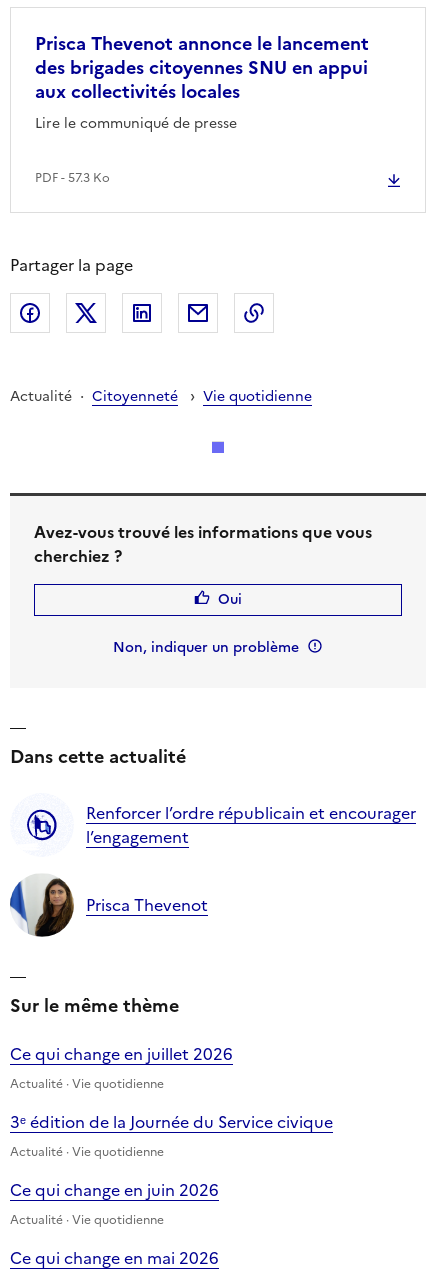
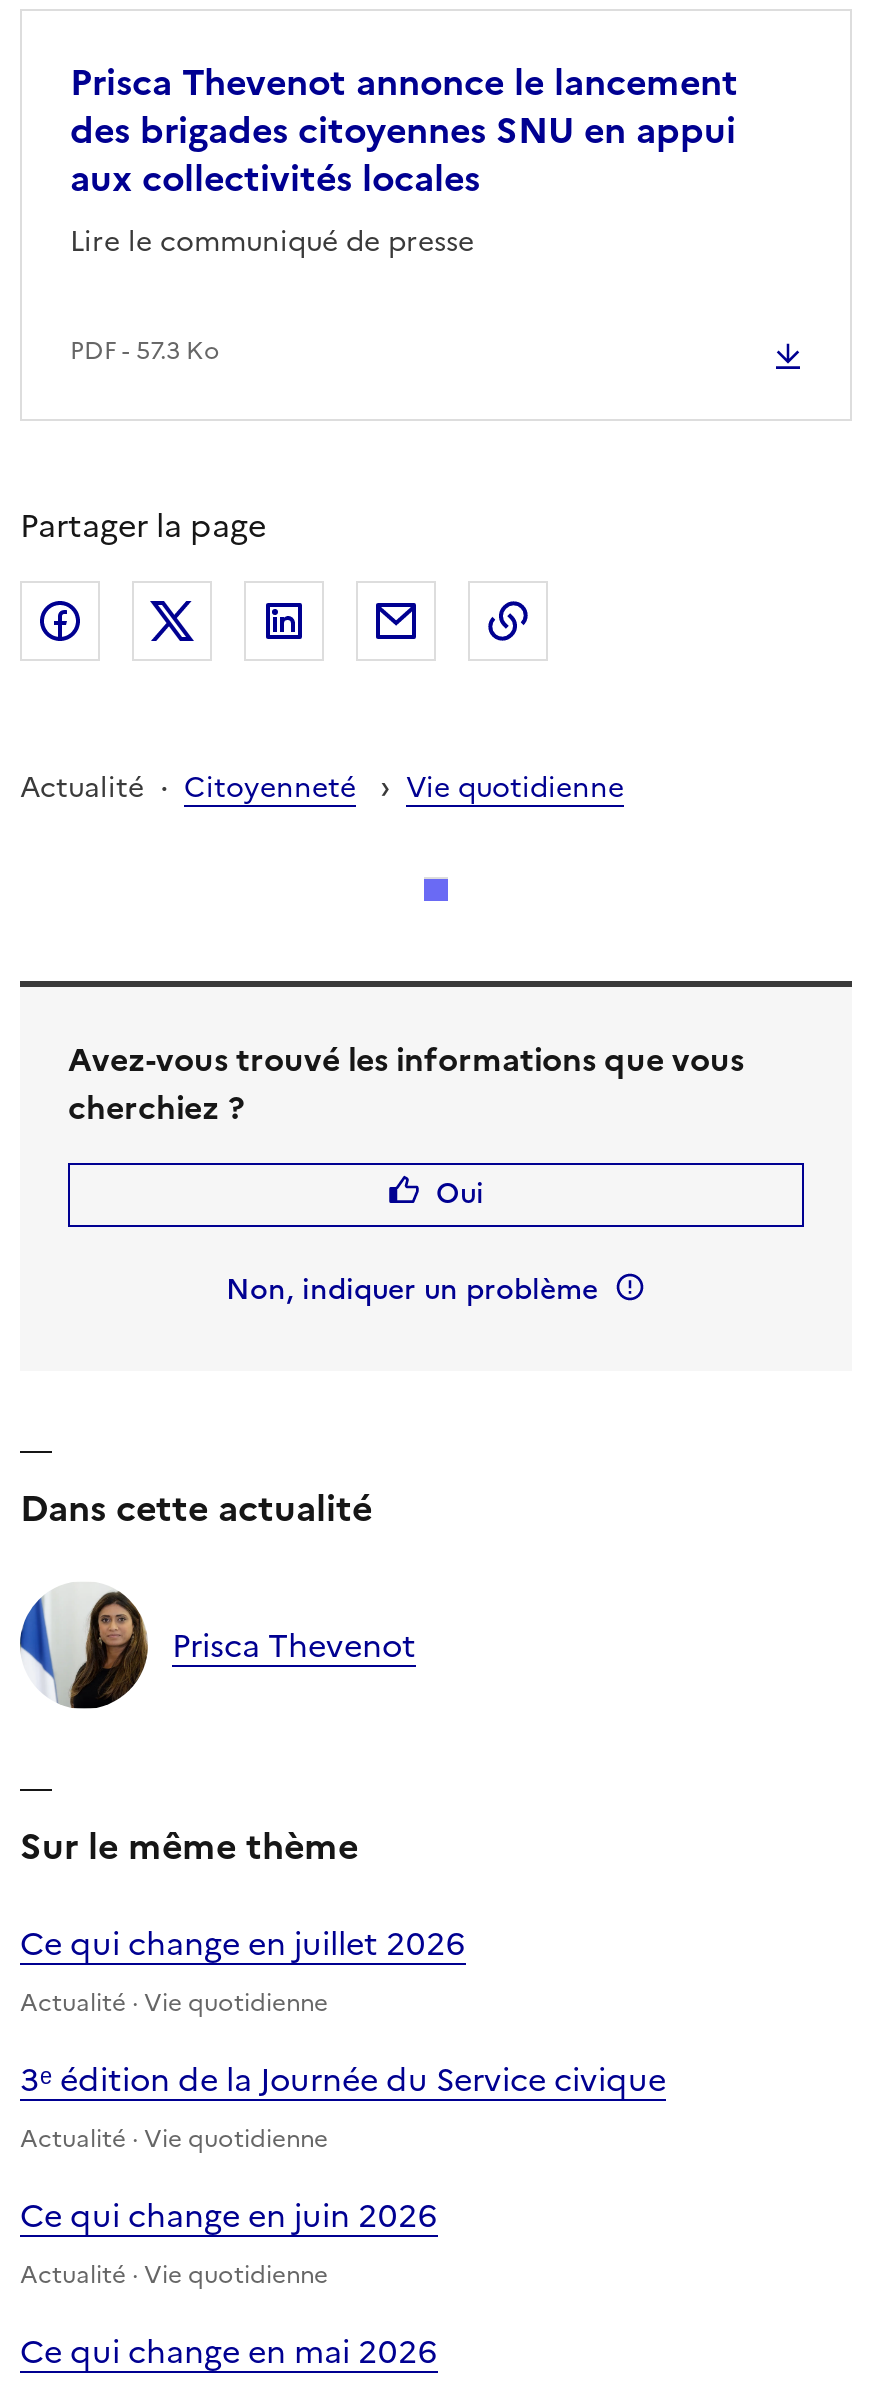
[15,800,416,848] [image] | Renforcer l’ordre républicain et encourager | l’engagement -> none

